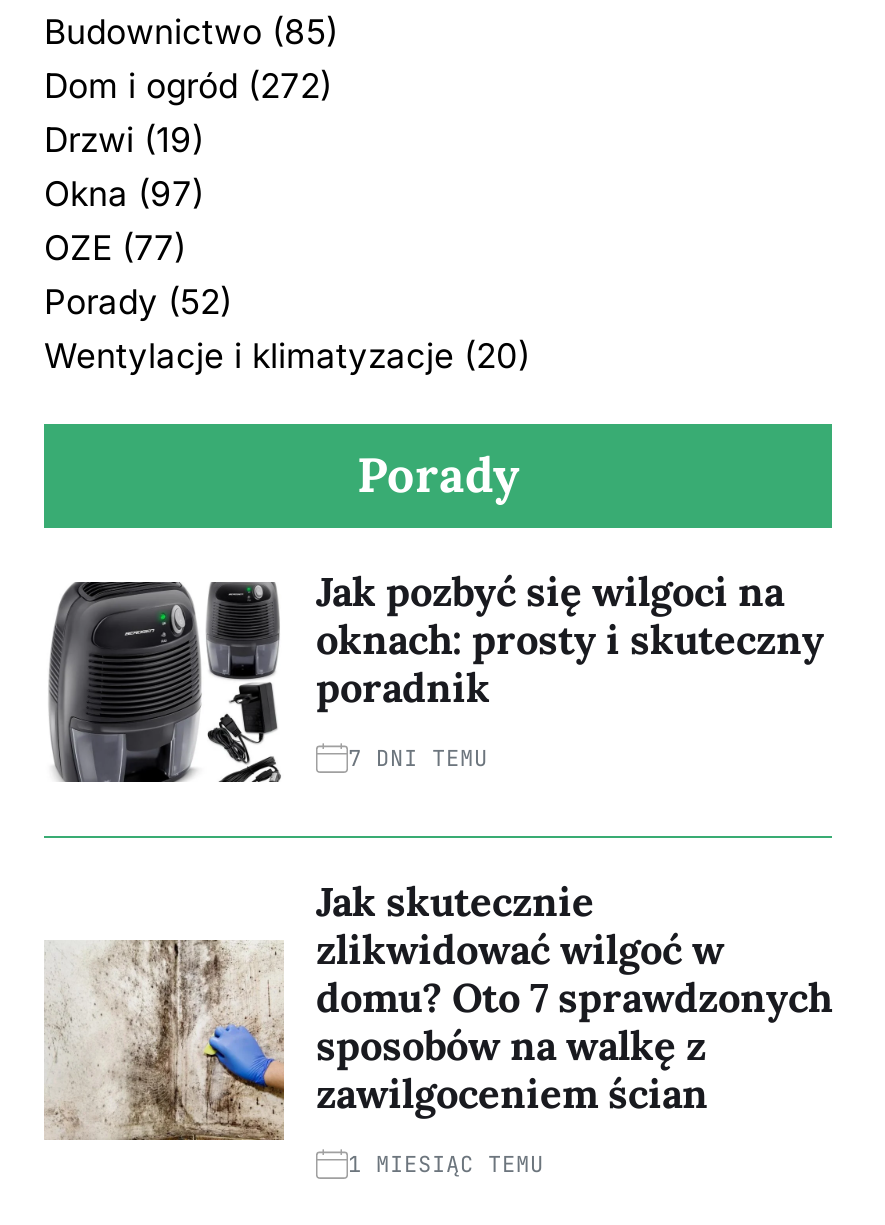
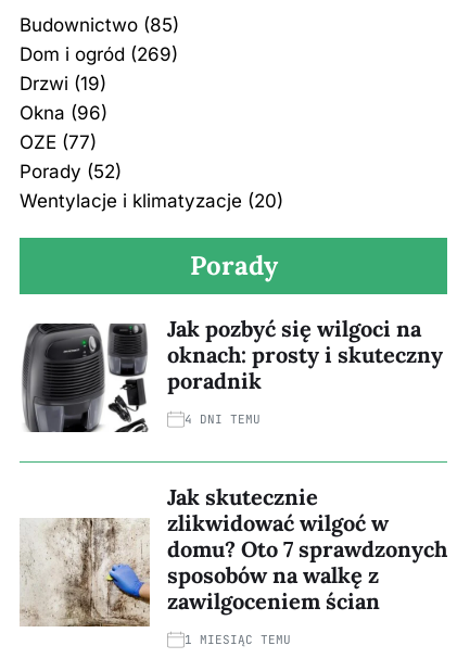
[44,66,332,106] Dom i ogród (272) -> [20,44,178,65] Dom i ogród (269)
[44,174,204,214] Okna (97) -> [20,102,107,124] Okna (96)
[348,744,488,772] 7 DNI TEMU -> [185,412,261,427] 4 DNI TEMU

